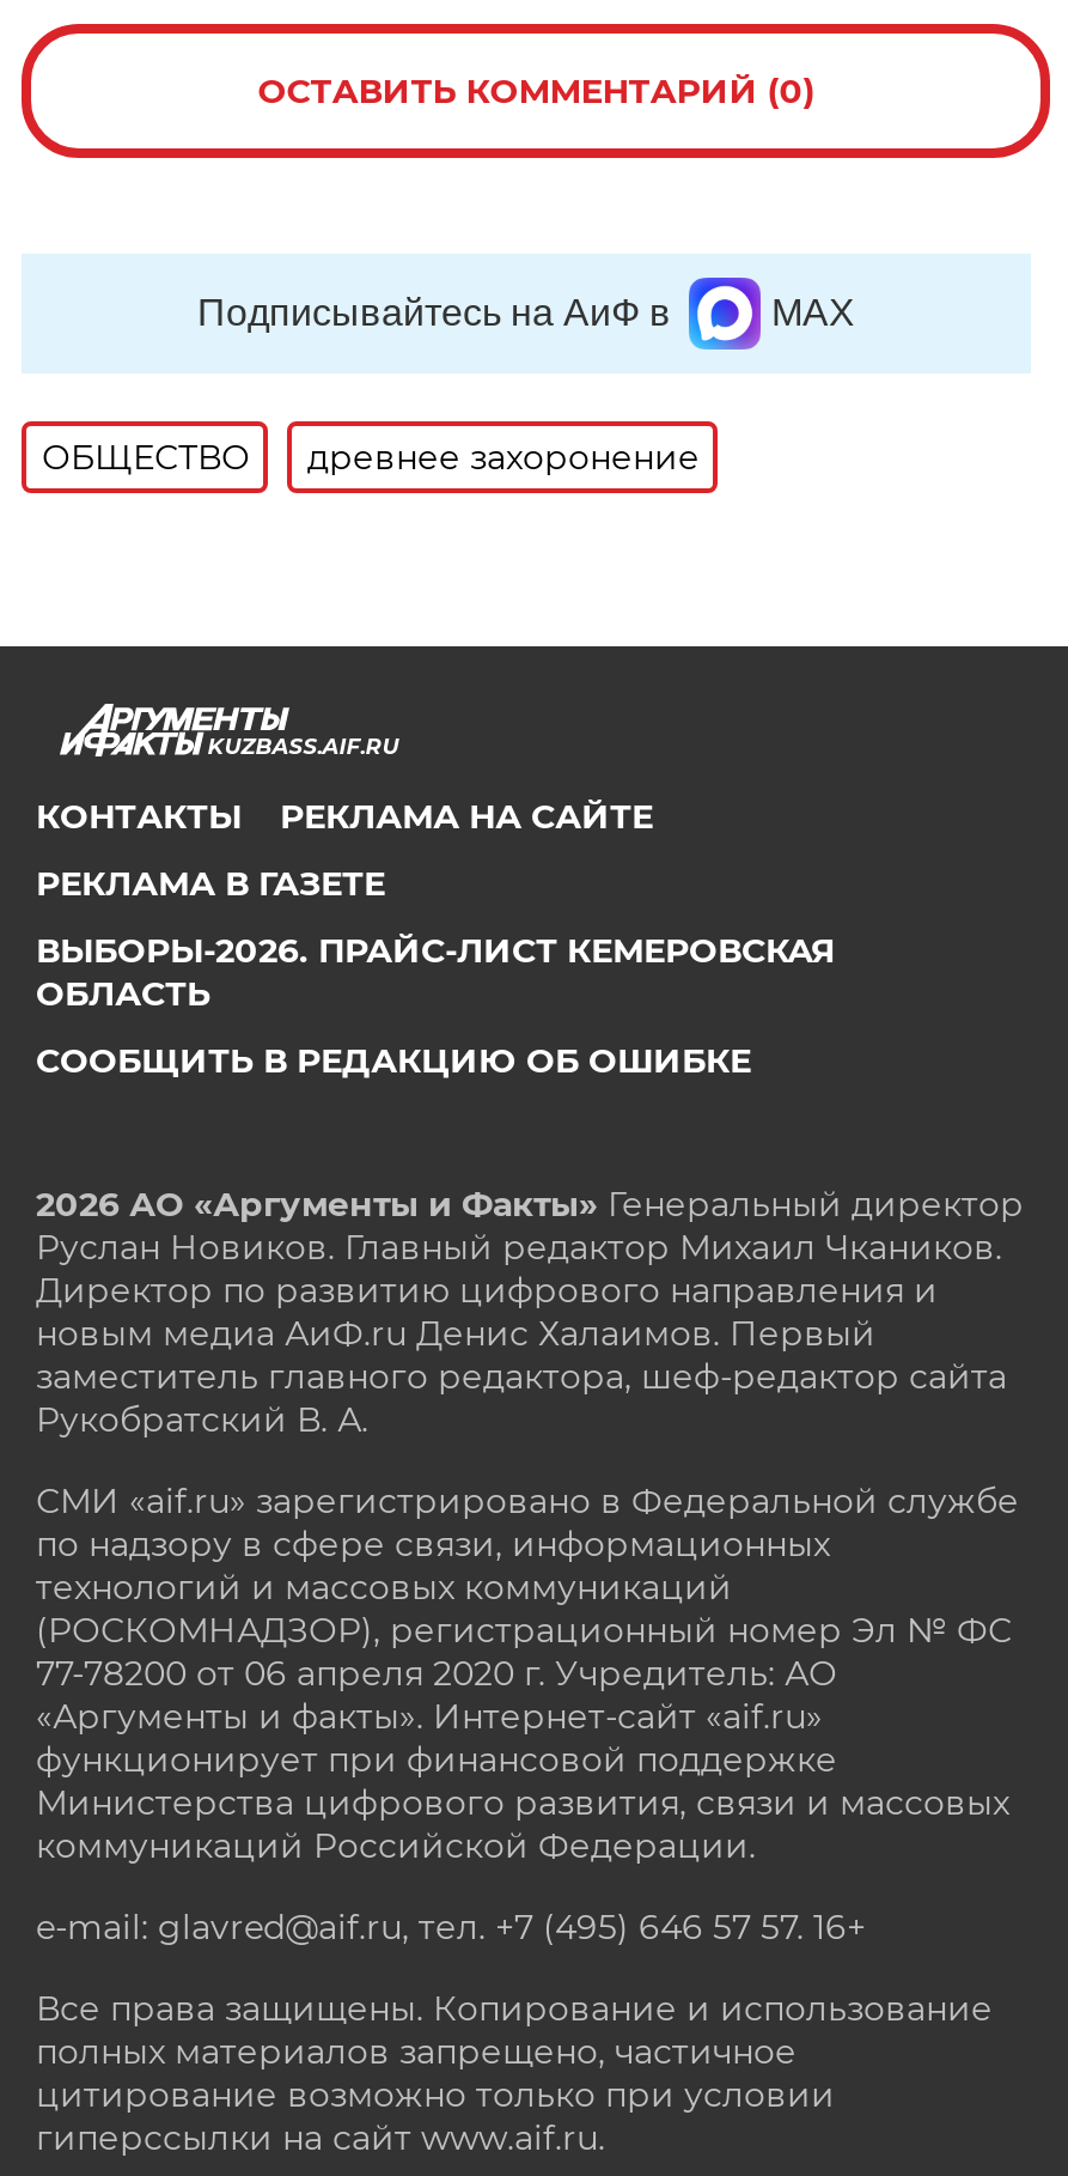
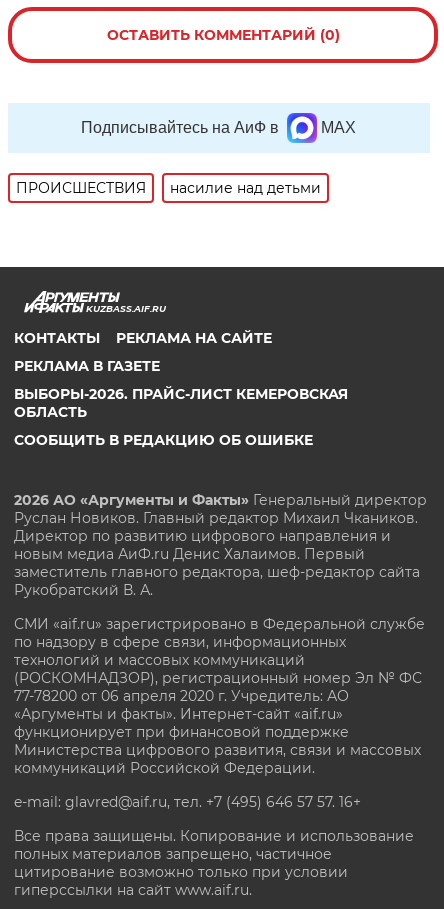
[42,436,699,479] ОБЩЕСТВО | древнее захоронение -> [16,179,321,197] ПРОИСШЕСТВИЯ | насилие над детьми

